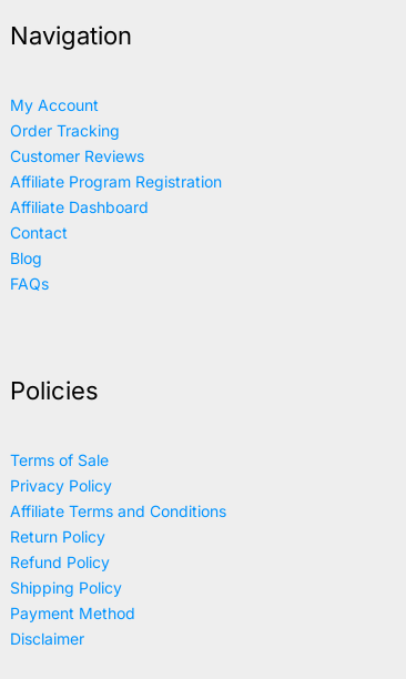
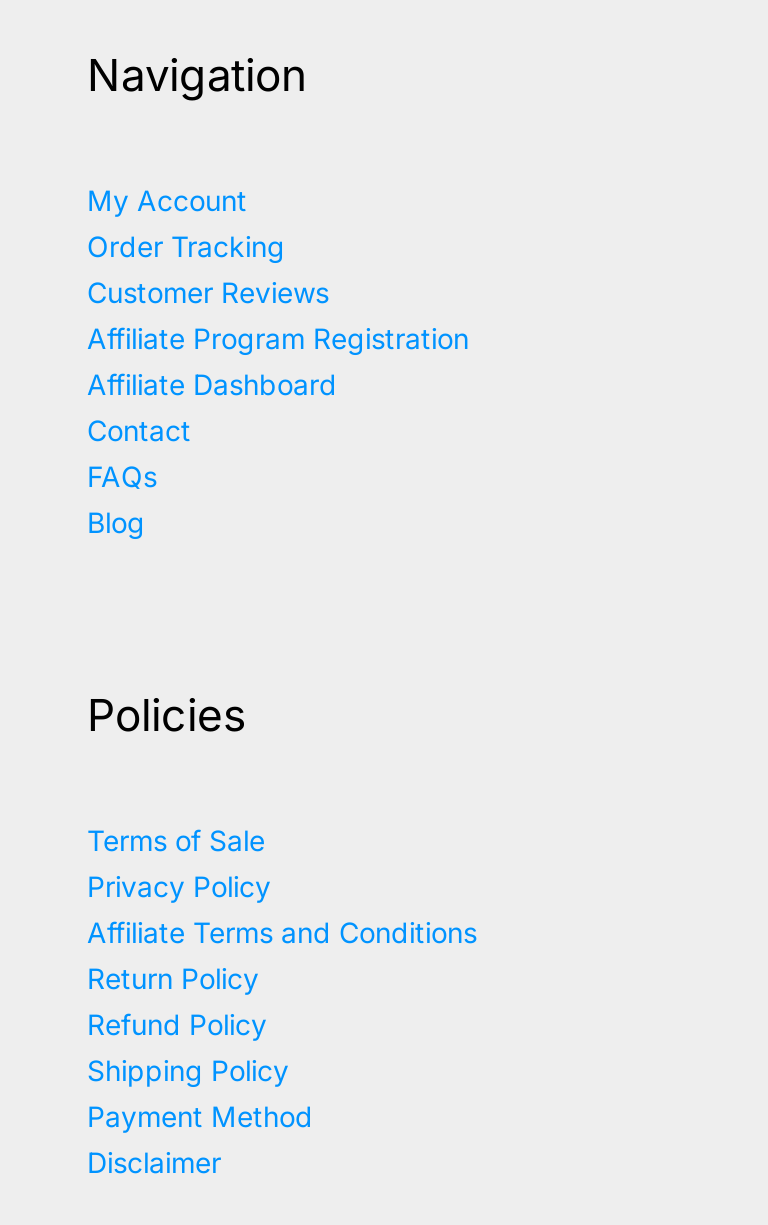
moved [10,249,42,268] -> [87,505,145,539]: Blog
moved [10,274,49,293] -> [87,459,157,493]: FAQs

